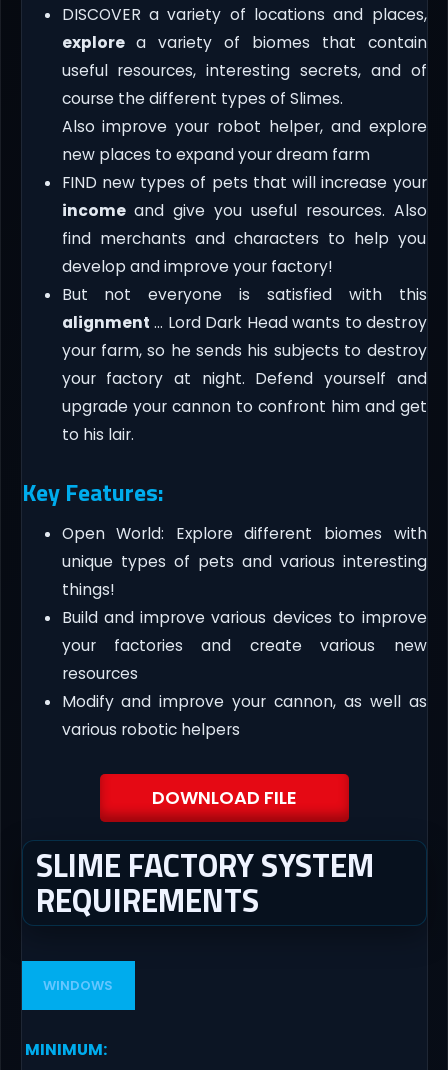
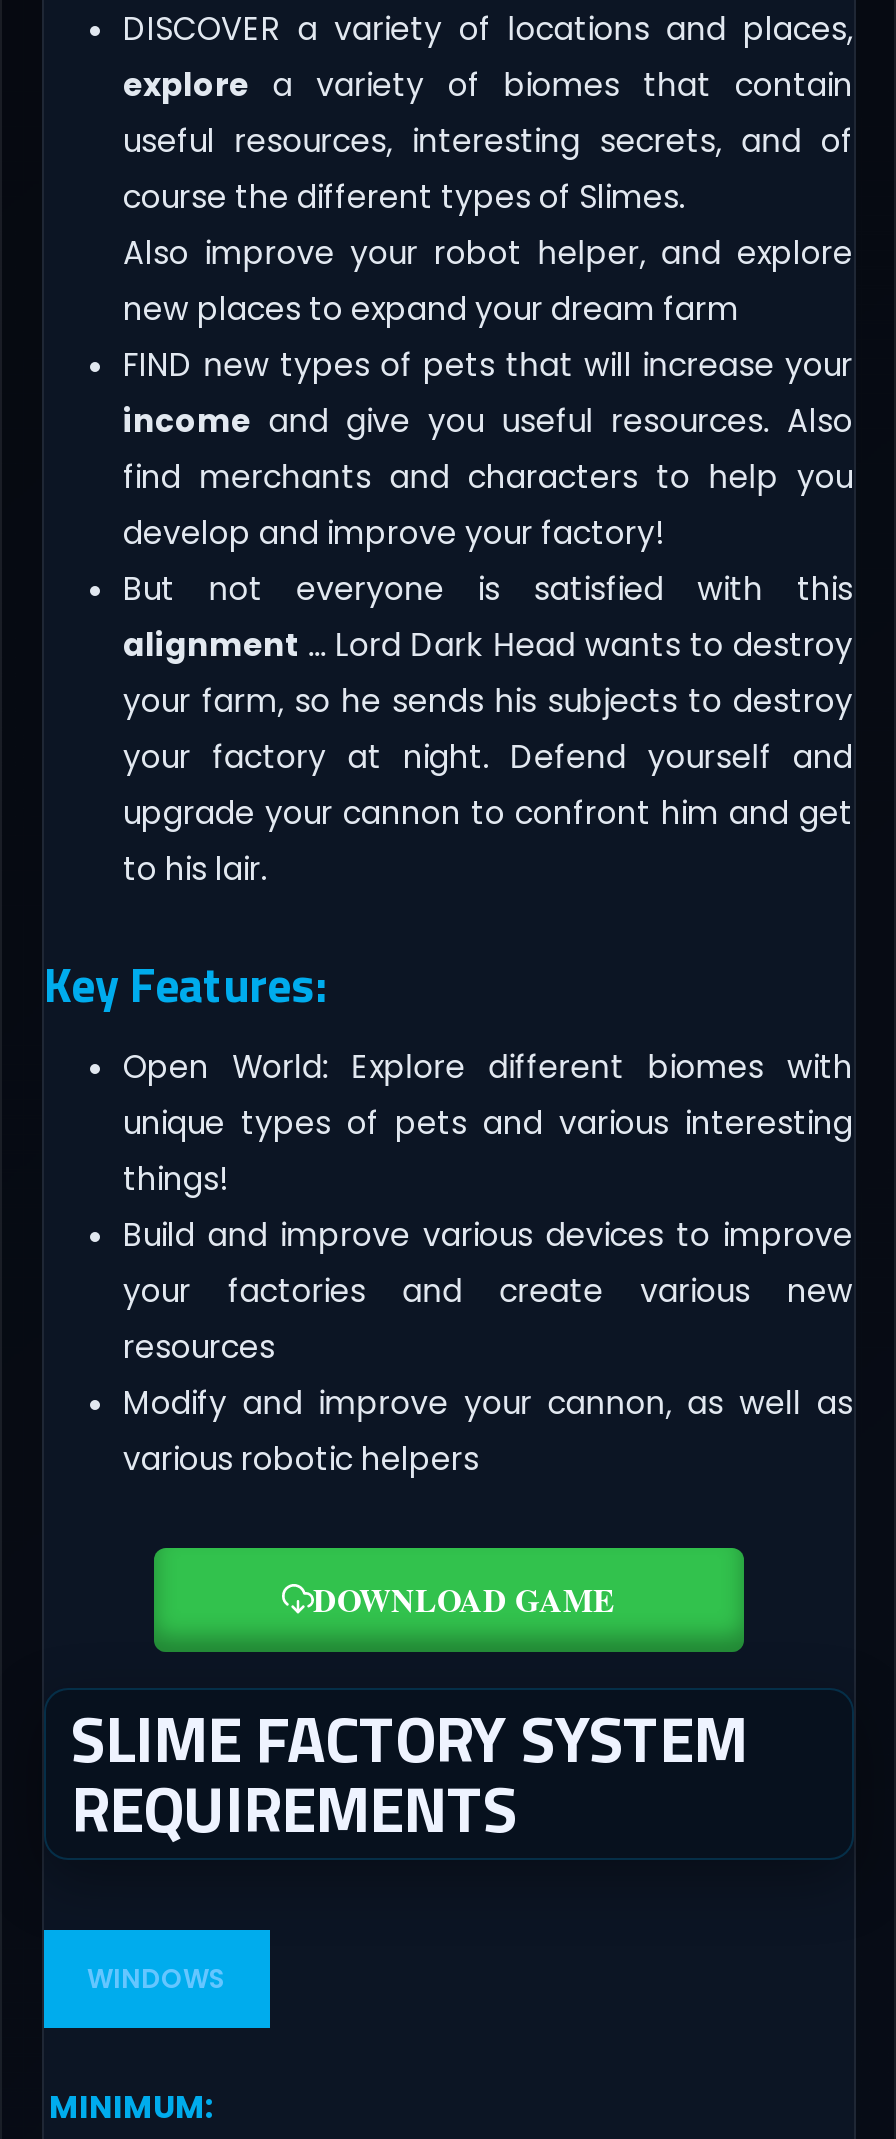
[151,785,296,810] DOWNLOAD FILE -> [313,1575,615,1621] DOWNLOAD GAME

